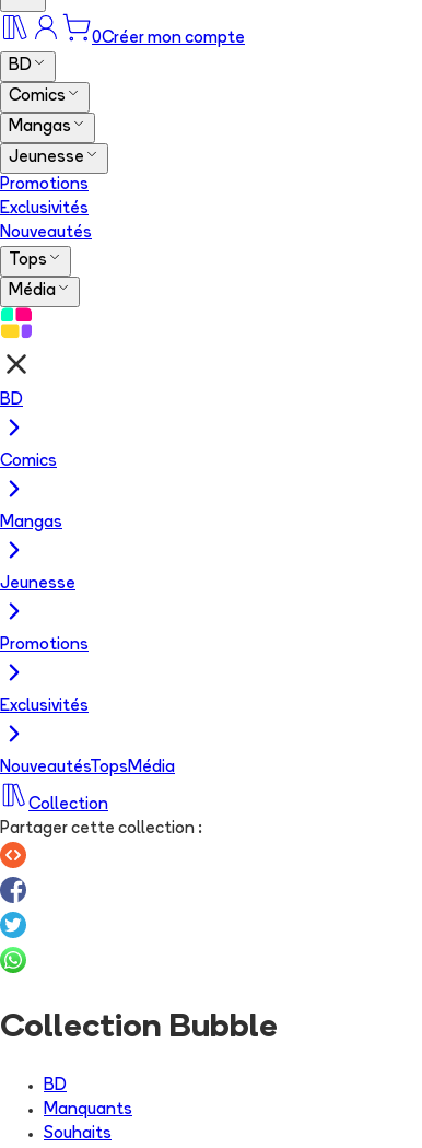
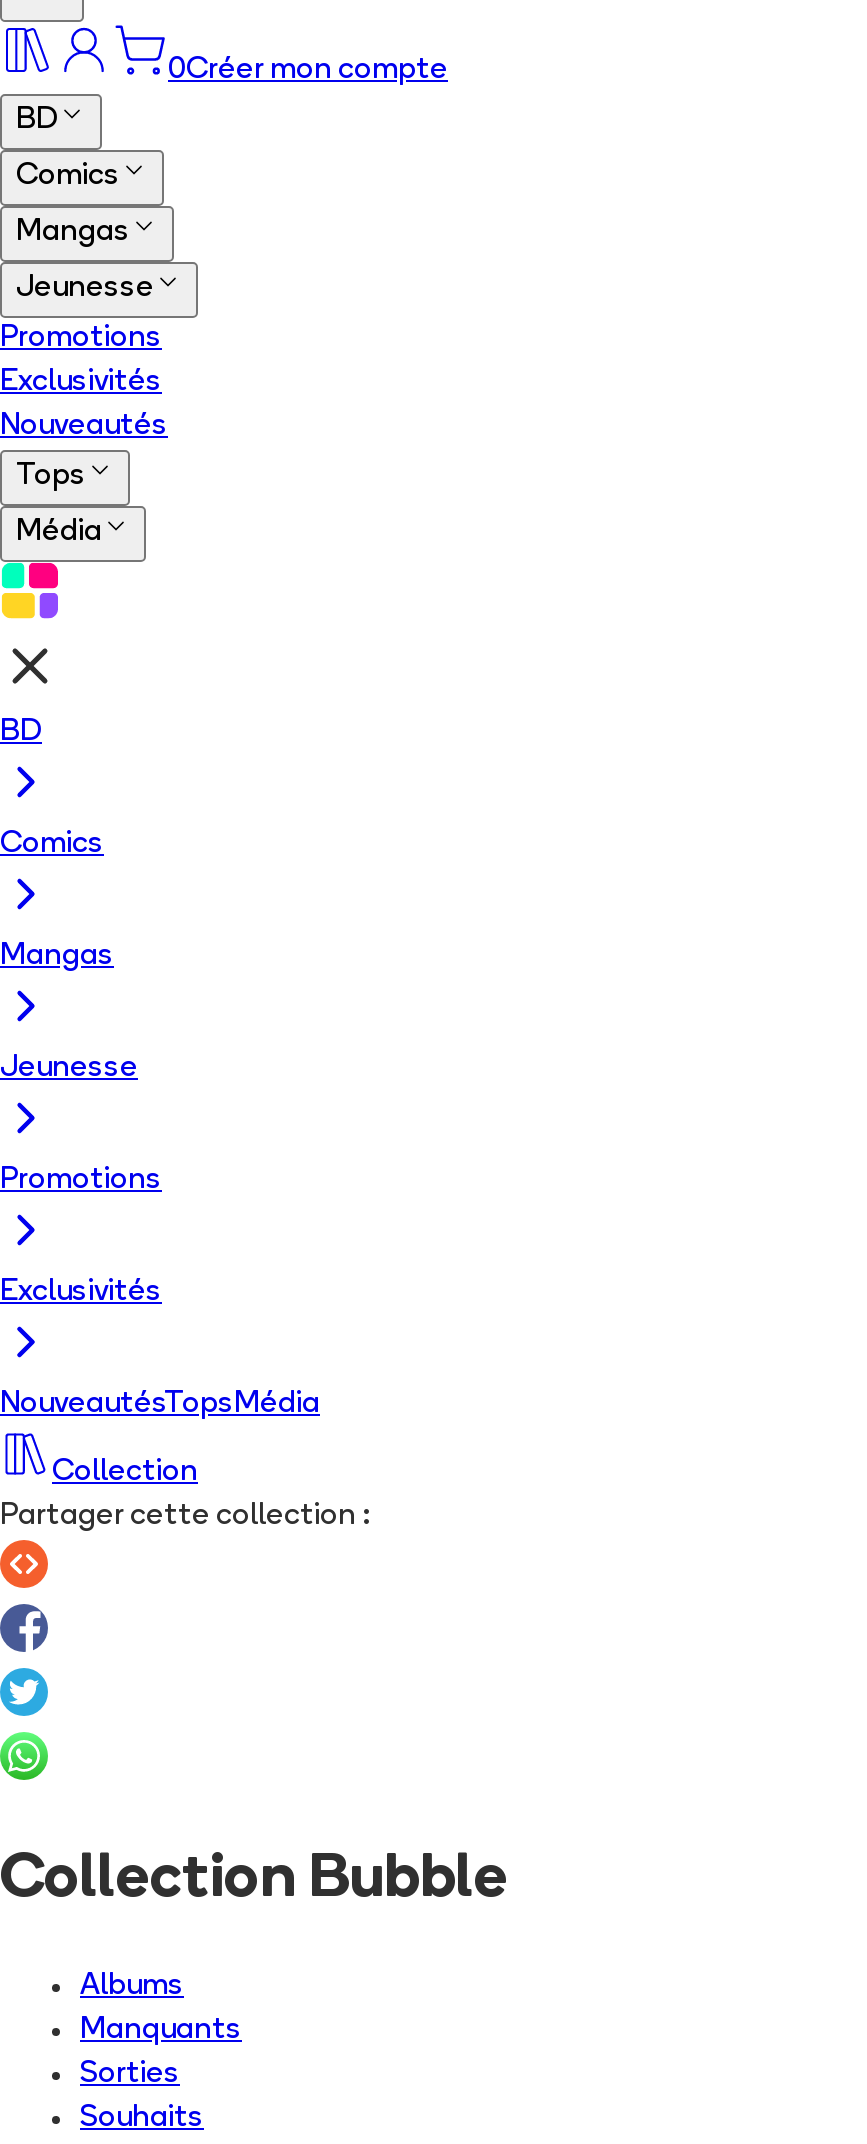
[44,1078,67,1095] BD -> [80,1973,184,2003] Albums
none -> [80,2061,180,2091] Sorties

